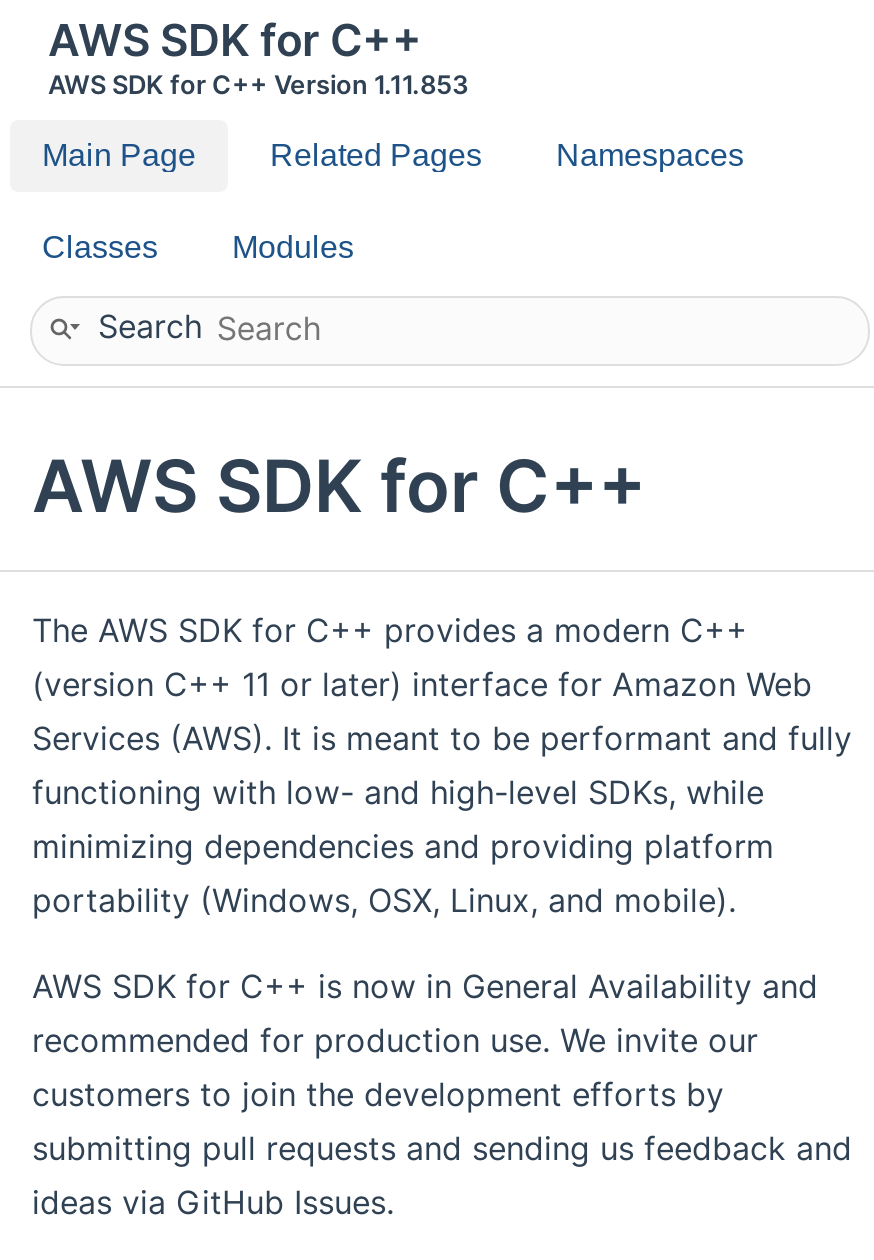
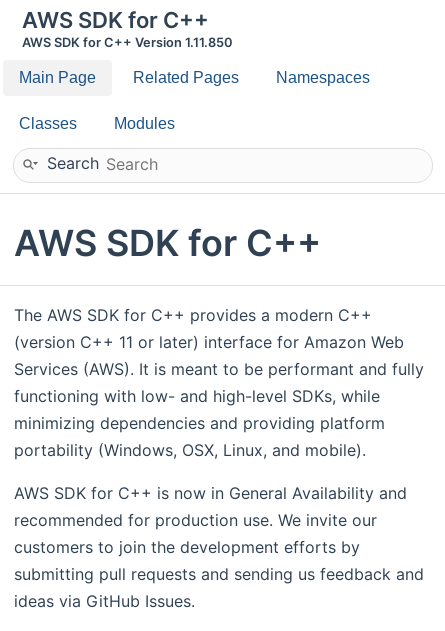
[48,70,468,100] AWS SDK for C++ Version 1.11.853 -> [22,35,233,50] AWS SDK for C++ Version 1.11.850

